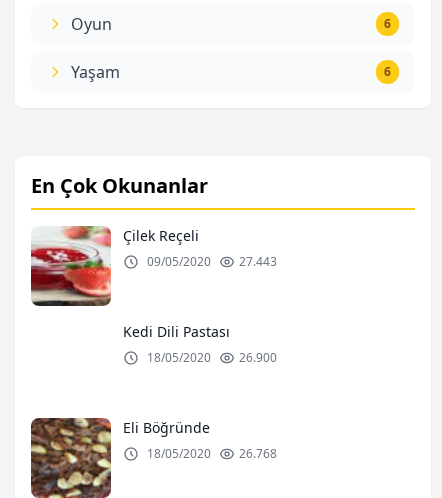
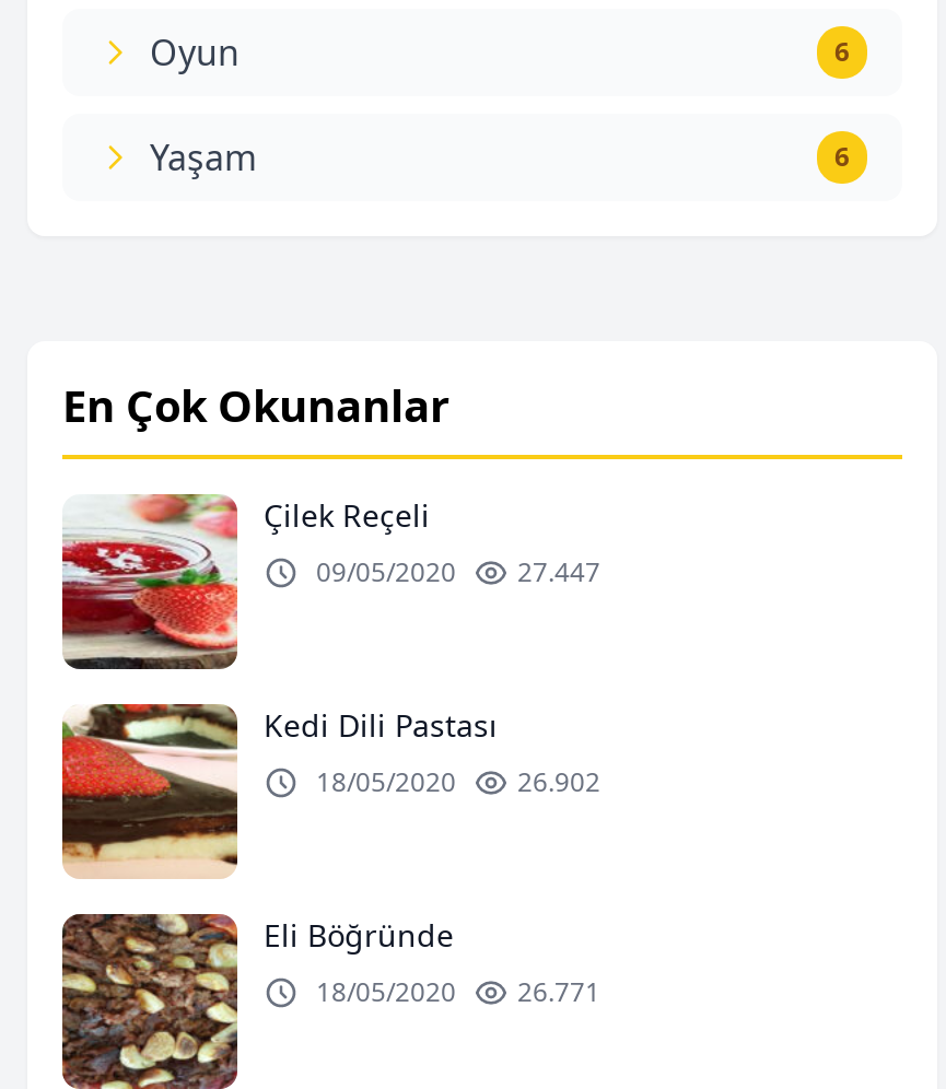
[147,253,277,270] 09/05/2020 27.443 -> [316,553,600,590] 09/05/2020 27.447
none -> [60,702,240,879] [image]
[147,349,277,366] 18/05/2020 26.900 -> [316,763,600,800] 18/05/2020 26.902
[147,445,277,462] 18/05/2020 26.768 -> [316,973,600,1010] 18/05/2020 26.771

